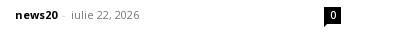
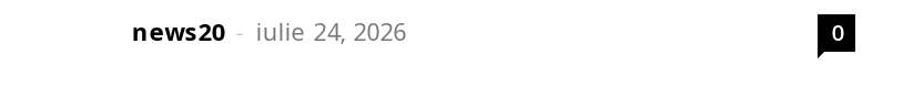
[15,7,139,22] news20 - iulie 22, 2026 -> [132,15,407,48] news20 - iulie 24, 2026

